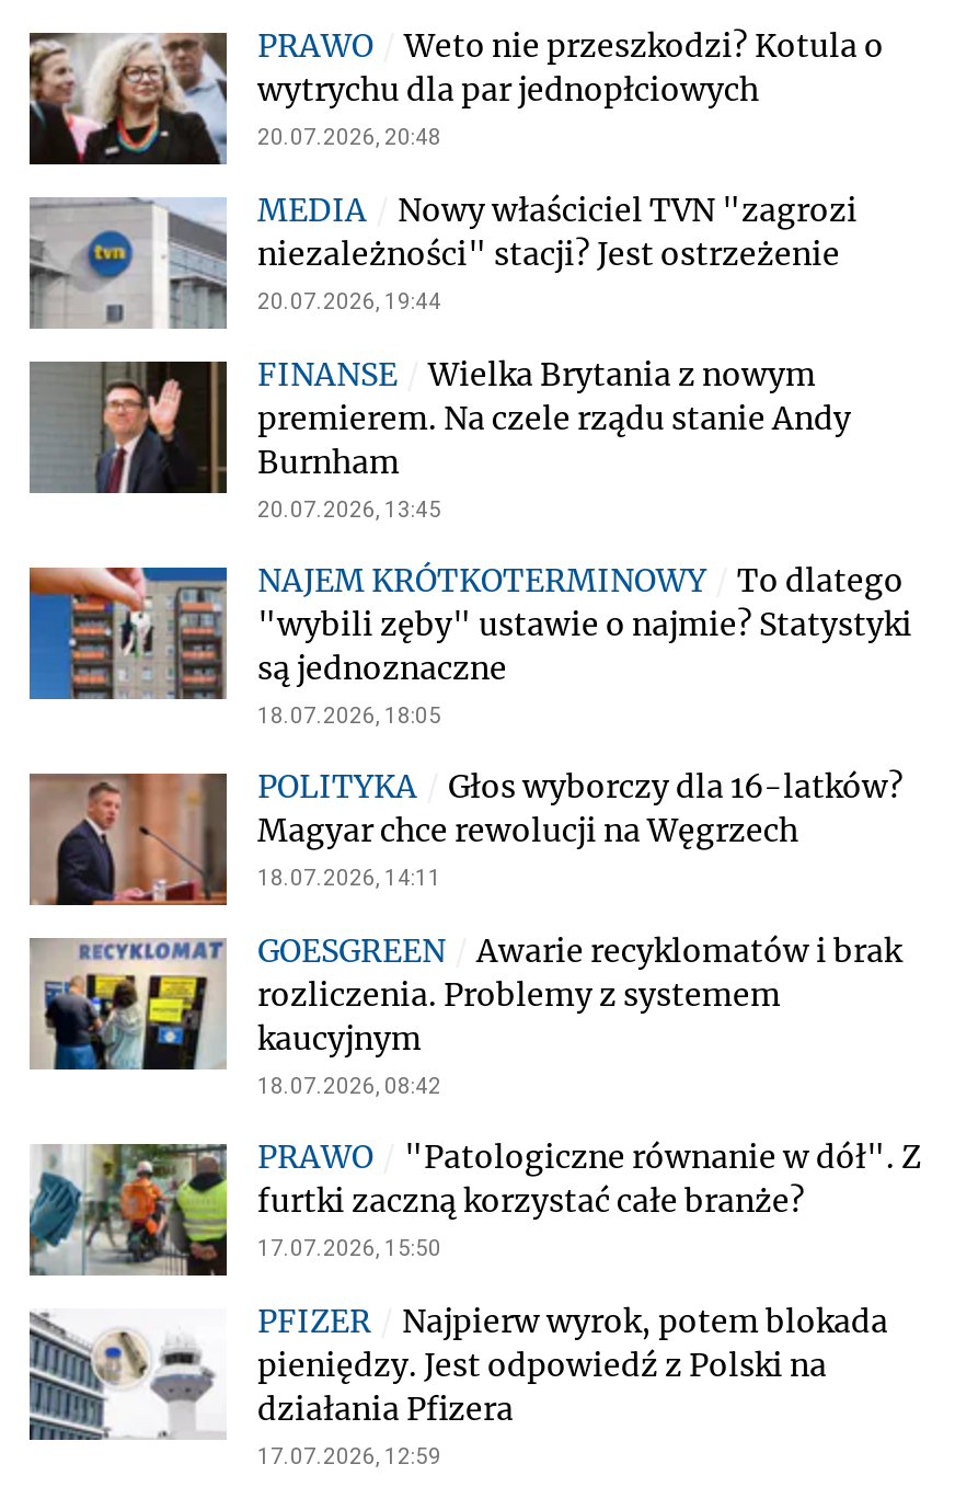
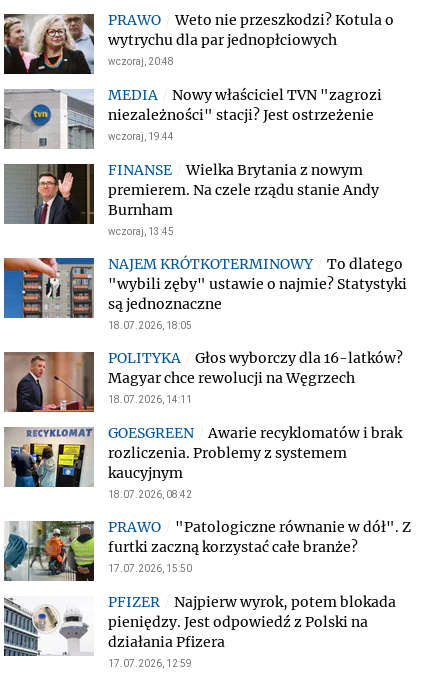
[257,125,441,149] 20.07.2026, 20:48 -> [108,56,174,67] wczoraj, 20:48
[257,289,441,313] 20.07.2026, 19:44 -> [108,131,174,142] wczoraj, 19:44
[257,497,441,522] 20.07.2026, 13:45 -> [108,226,174,237] wczoraj, 13:45

